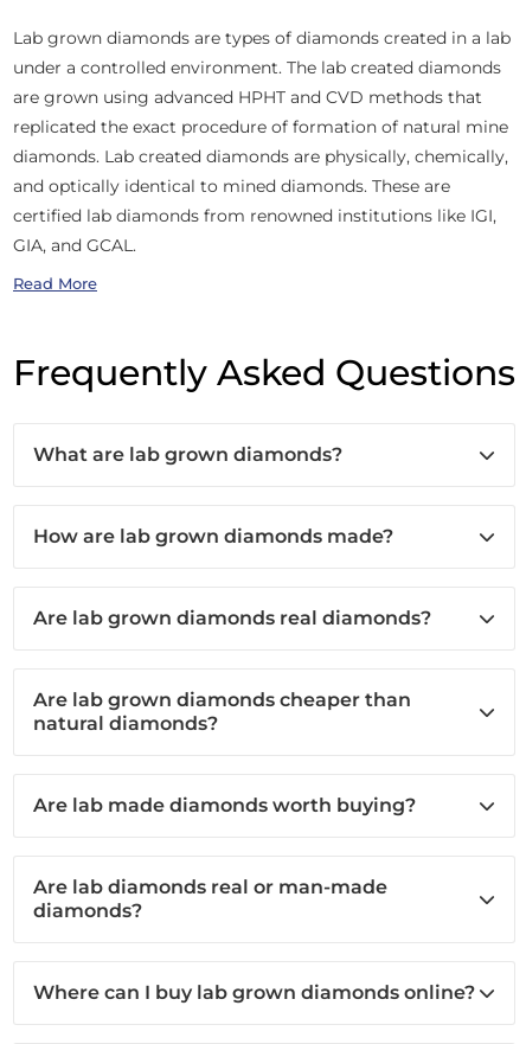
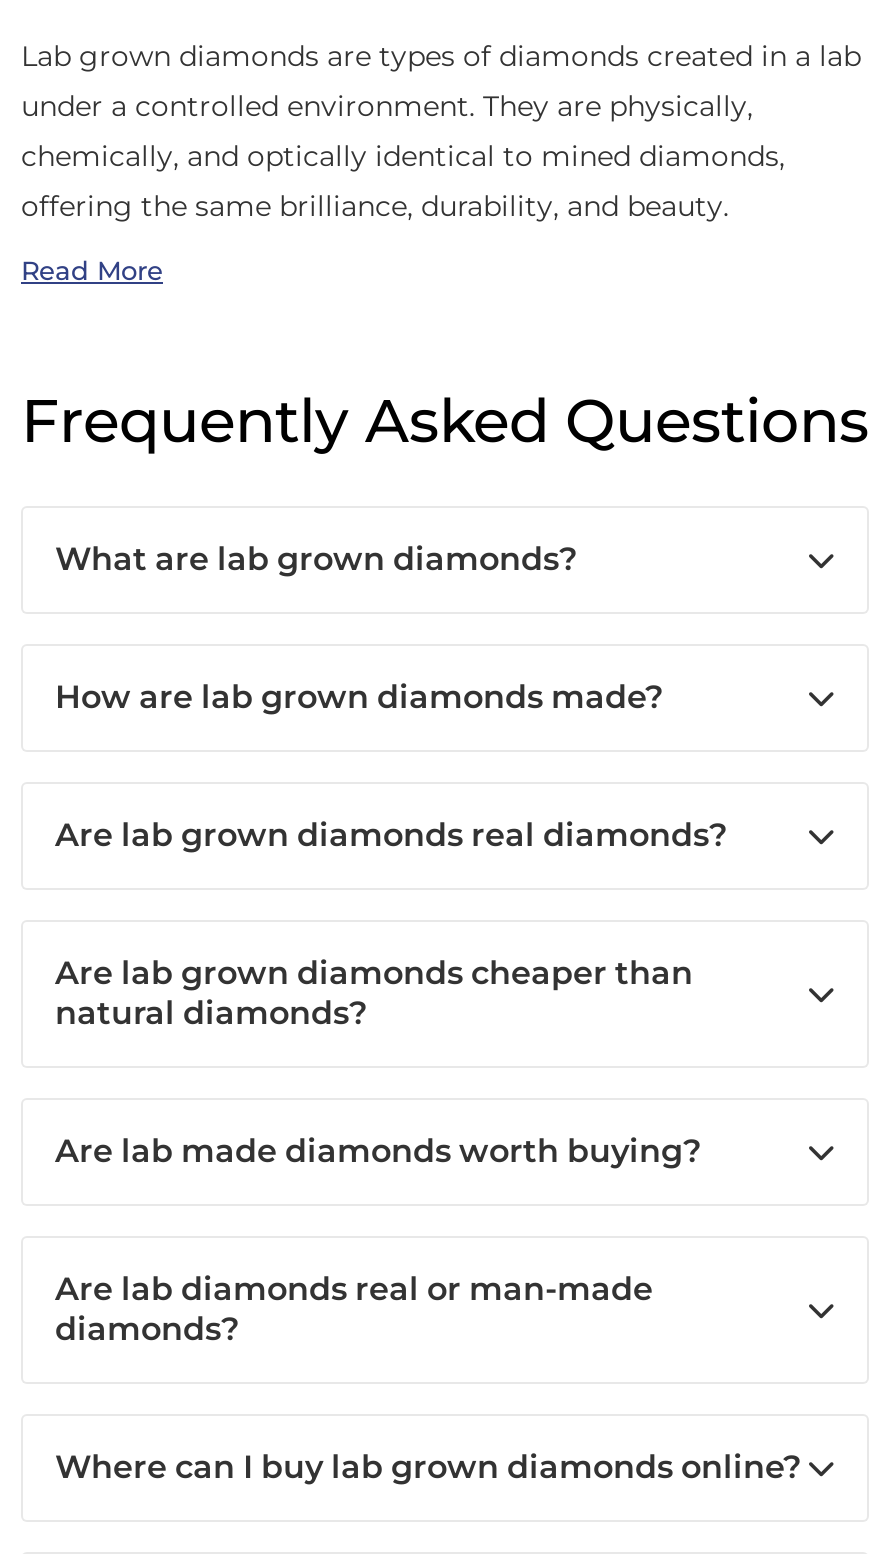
[13,57,508,256] under a controlled environment. The lab created diamonds | are grown using advanced HPHT and CVD methods that | replicated the exact procedure of formation of natural mine | diamonds. Lab created diamonds are physically, chemically, | and optically identical to mined diamonds. These are | certified lab diamonds from renowned institutions like IGI, | GIA, and GCAL. -> [21,88,785,224] under a controlled environment. They are physically, | chemically, and optically identical to mined diamonds, | offering the same brilliance, durability, and beauty.

